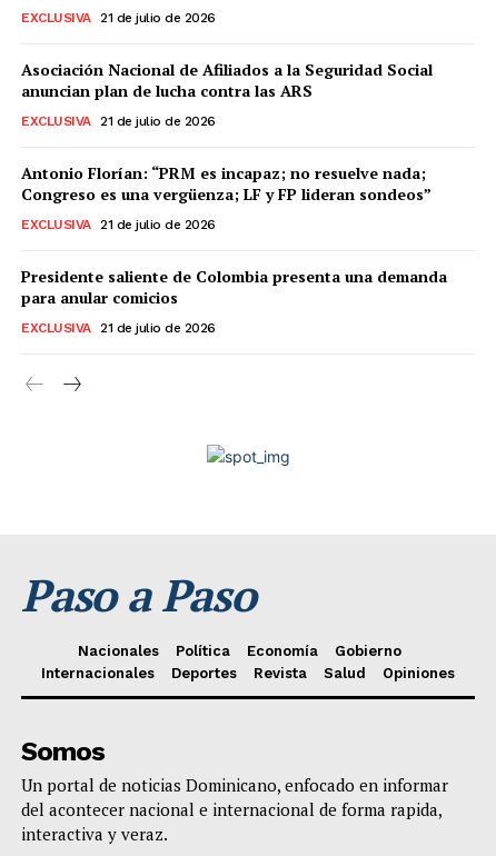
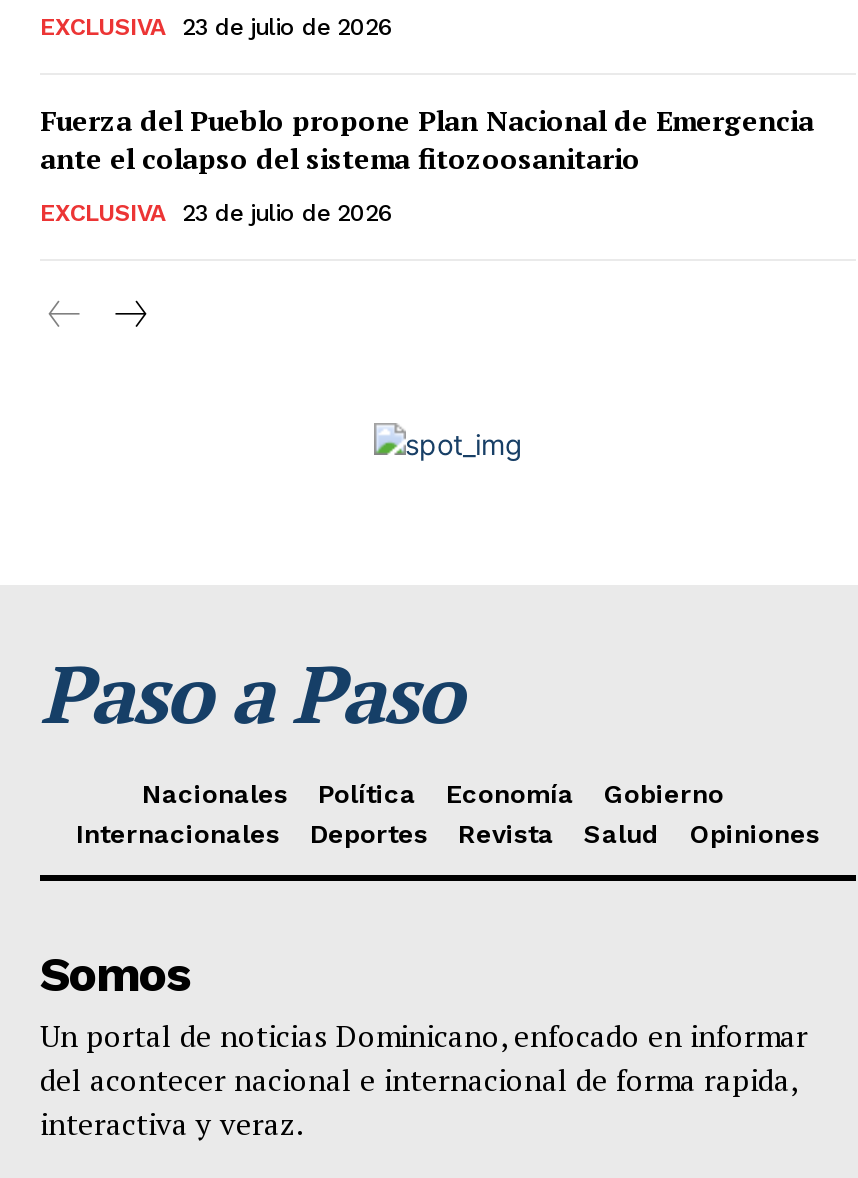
[21,10,215,26] EXCLUSIVA 21 de julio de 2026 -> [40,13,393,41] EXCLUSIVA 23 de julio de 2026
[21,59,433,101] Asociación Nacional de Afiliados a la Seguridad Social | anuncian plan de lucha contra las ARS -> [40,101,814,177] Fuerza del Pueblo propone Plan Nacional de Emergencia | ante el colapso del sistema fitozoosanitario
[21,113,447,336] 21 de julio de 2026 | Antonio Florían: “PRM es incapaz; no resuelve nada; | Congreso es una vergüenza; LF y FP lideran sondeos” | EXCLUSIVA | 21 de julio de 2026 | Presidente saliente de Colombia presenta una demanda | para anular comicios | EXCLUSIVA | 21 de julio de 2026 -> [182,199,393,227] 23 de julio de 2026

